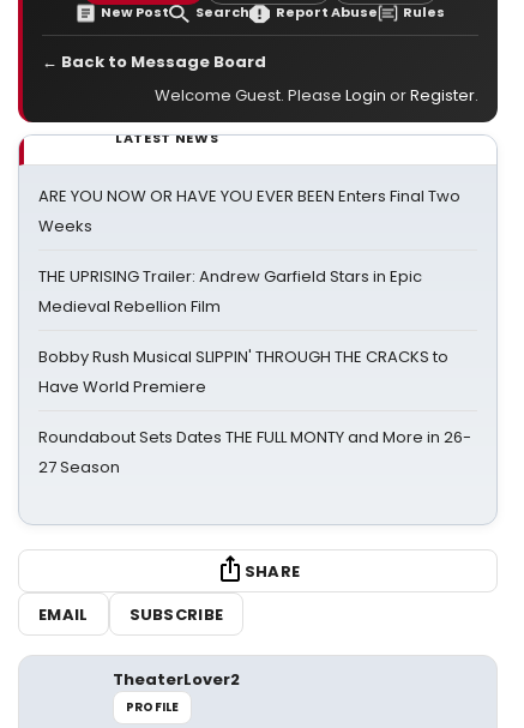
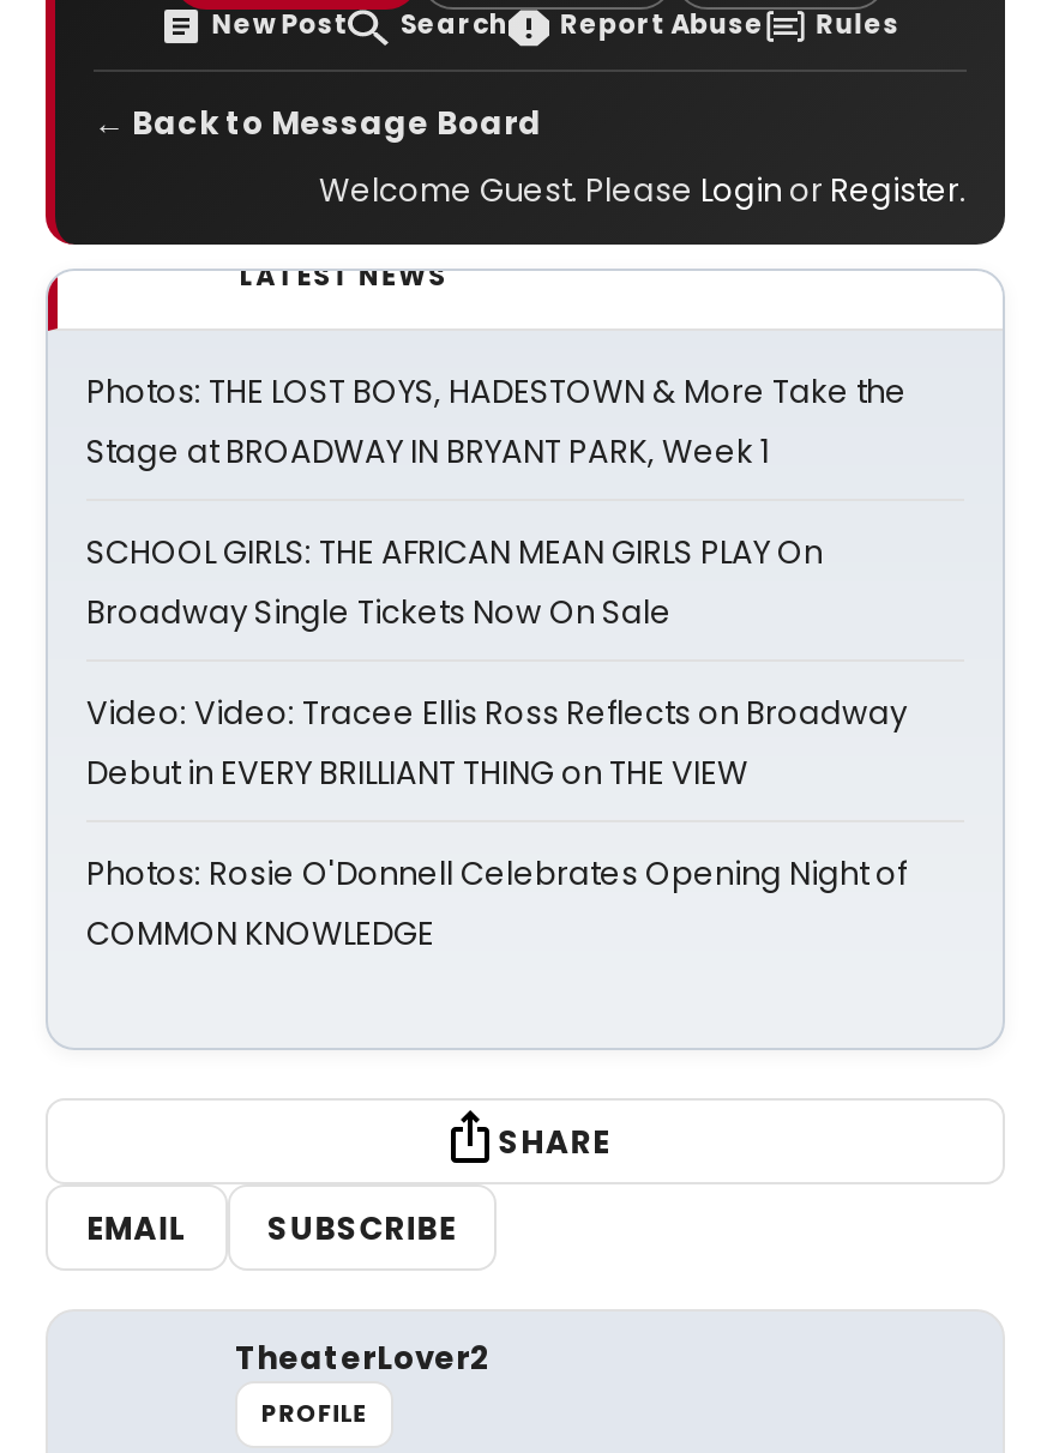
[38,185,460,237] ARE YOU NOW OR HAVE YOU EVER BEEN Enters Final Two | Weeks -> [86,369,907,475] Photos: THE LOST BOYS, HADESTOWN & More Take the | Stage at BROADWAY IN BRYANT PARK, Week 1
[38,265,422,318] THE UPRISING Trailer: Andrew Garfield Stars in Epic | Medieval Rebellion Film -> [86,530,823,635] SCHOOL GIRLS: THE AFRICAN MEAN GIRLS PLAY On | Broadway Single Tickets Now On Sale
[38,345,448,398] Bobby Rush Musical SLIPPIN' THROUGH THE CRACKS to | Have World Premiere -> [86,691,907,796] Video: Video: Tracee Ellis Ross Reflects on Broadway | Debut in EVERY BRILLIANT THING on THE VIEW
[38,426,471,479] Roundabout Sets Dates THE FULL MONTY and More in 26- | 27 Season -> [86,851,907,957] Photos: Rosie O'Donnell Celebrates Opening Night of | COMMON KNOWLEDGE

